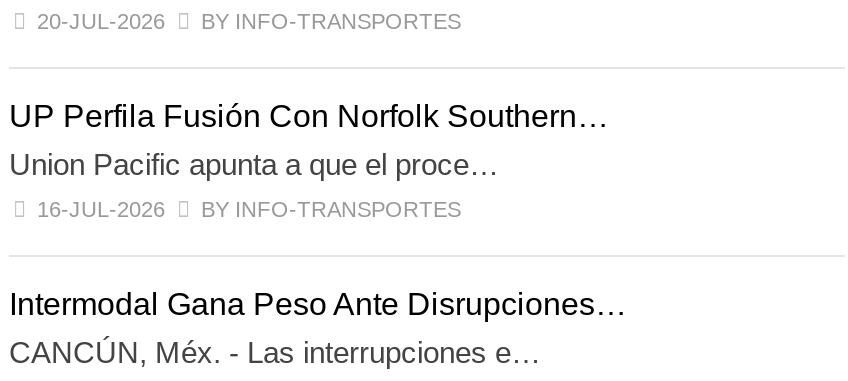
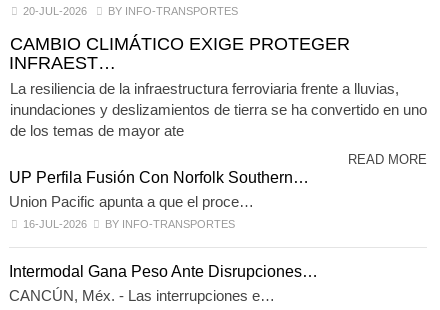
none -> [9,33,427,167] CAMBIO CLIMÁTICO EXIGE PROTEGER | INFRAEST… | La resiliencia de la infraestructura ferroviaria frente a lluvias, | inundaciones y deslizamientos de tierra se ha convertido en uno | de los temas de mayor ate | READ MORE

